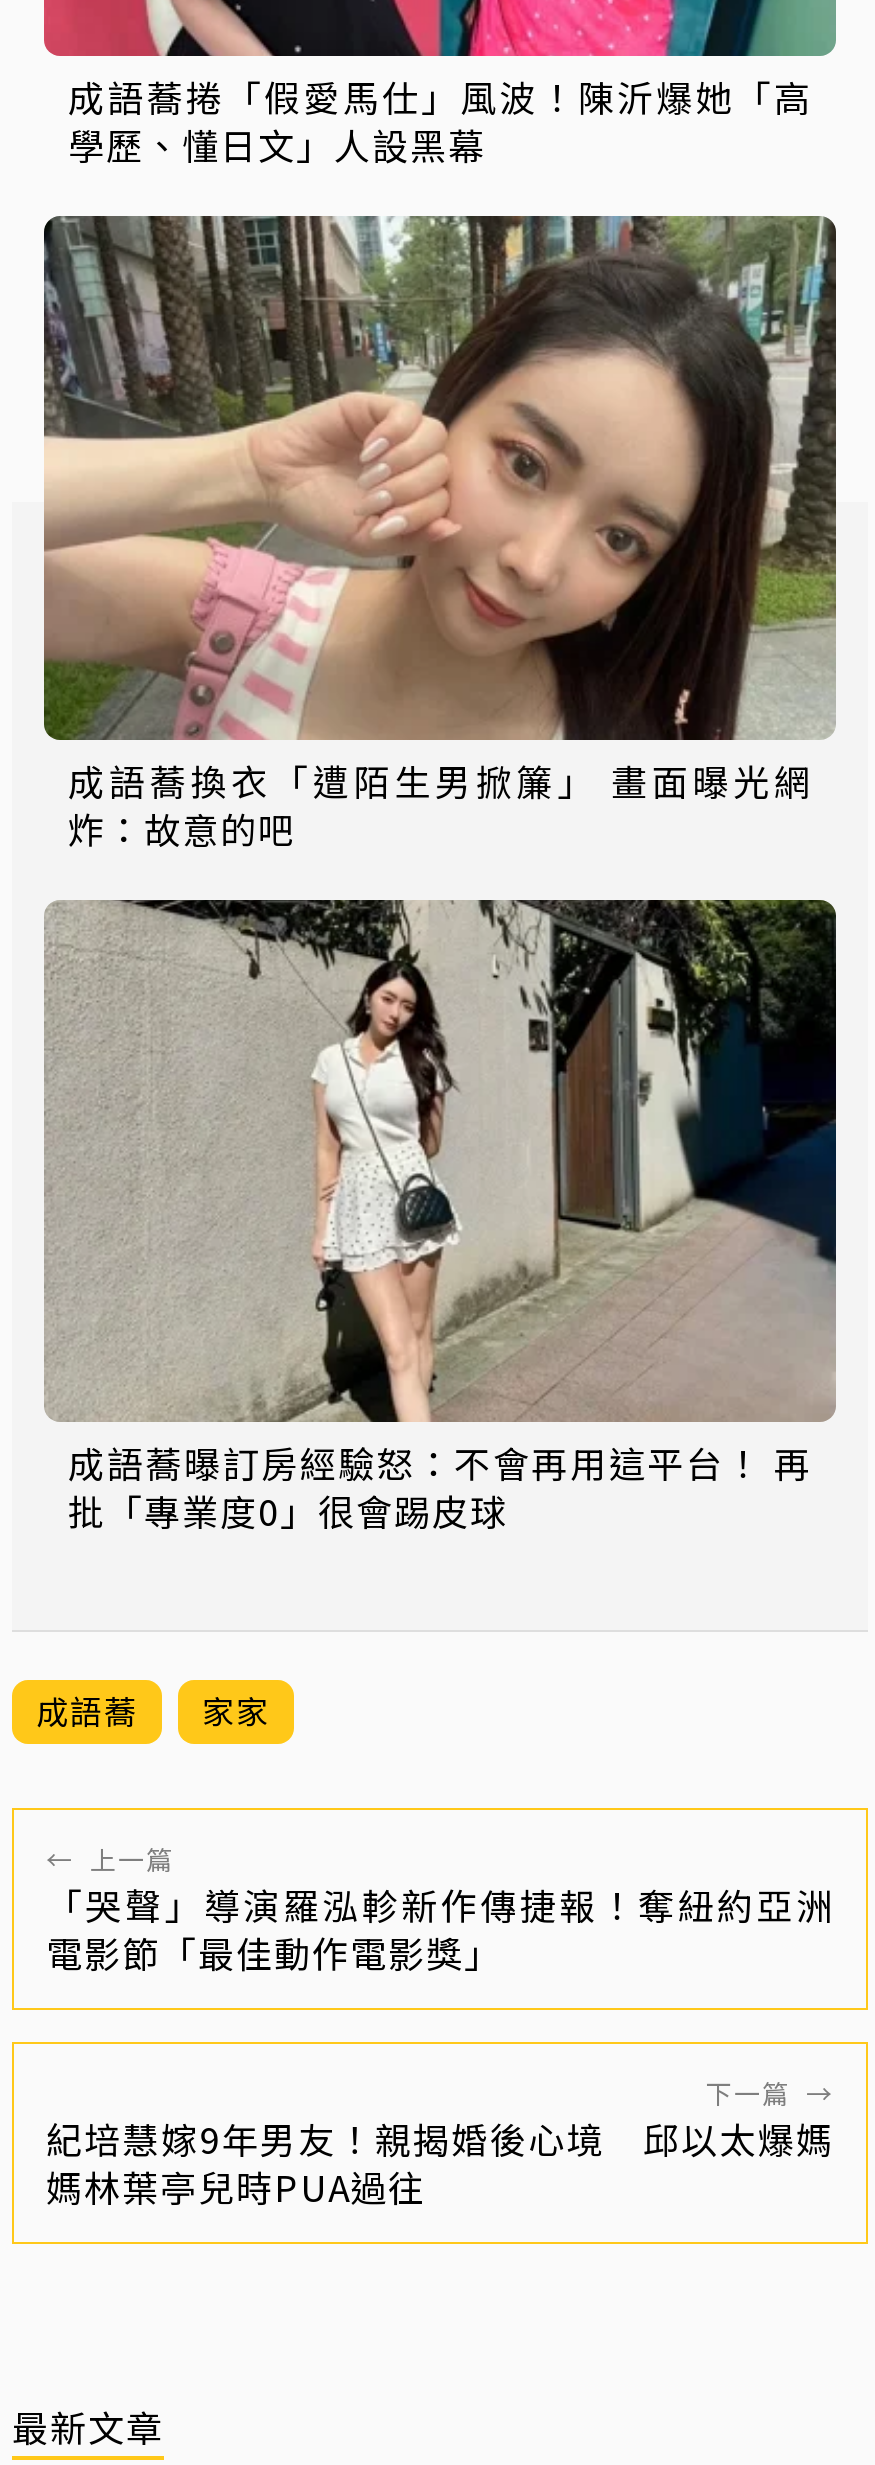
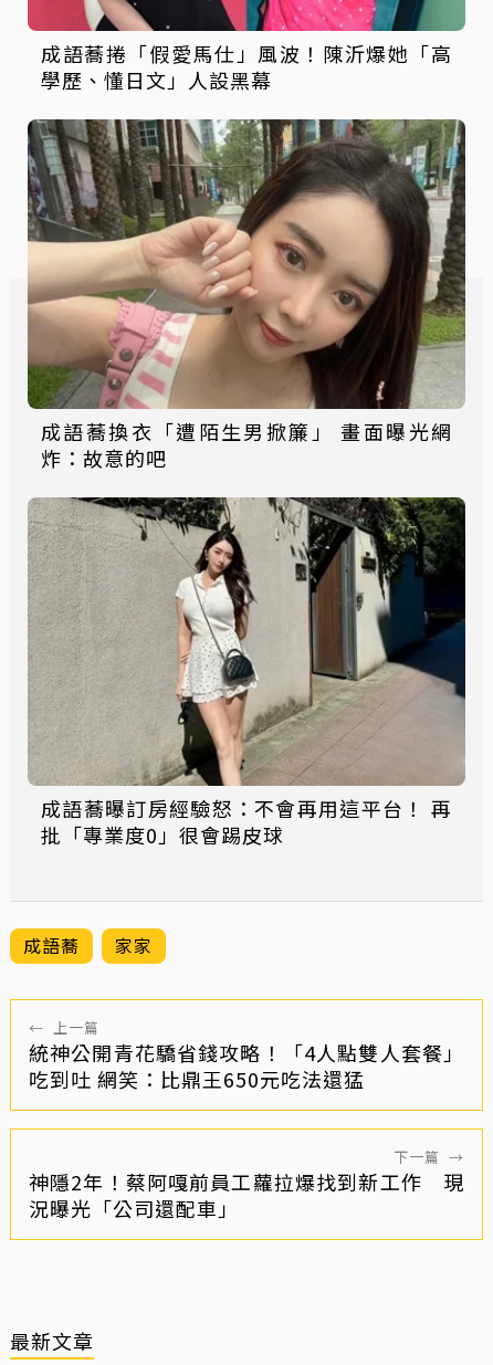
[46,1878,834,1978] 「哭聲」導演羅泓軫新作傳捷報！奪紐約亞洲 | 電影節「最佳動作電影獎」 -> [29,1038,464,1093] 統神公開青花驕省錢攻略！「4人點雙人套餐」 | 吃到吐 網笑：比鼎王650元吃法還猛
[46,2112,834,2212] 紀培慧嫁9年男友！親揭婚後心境 邱以太爆媽 | 媽林葉亭兒時PUA過往 -> [29,1167,464,1222] 神隱2年！蔡阿嘎前員工蘿拉爆找到新工作 現 | 況曝光「公司還配車」

